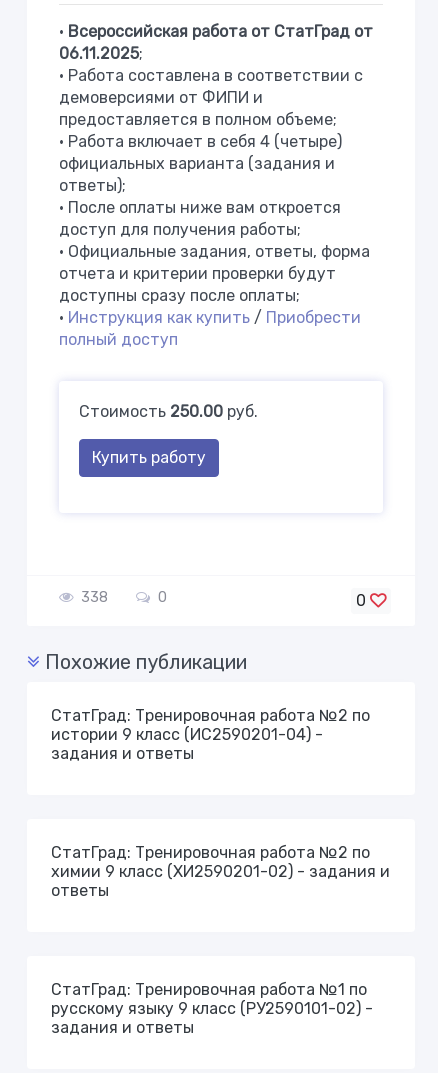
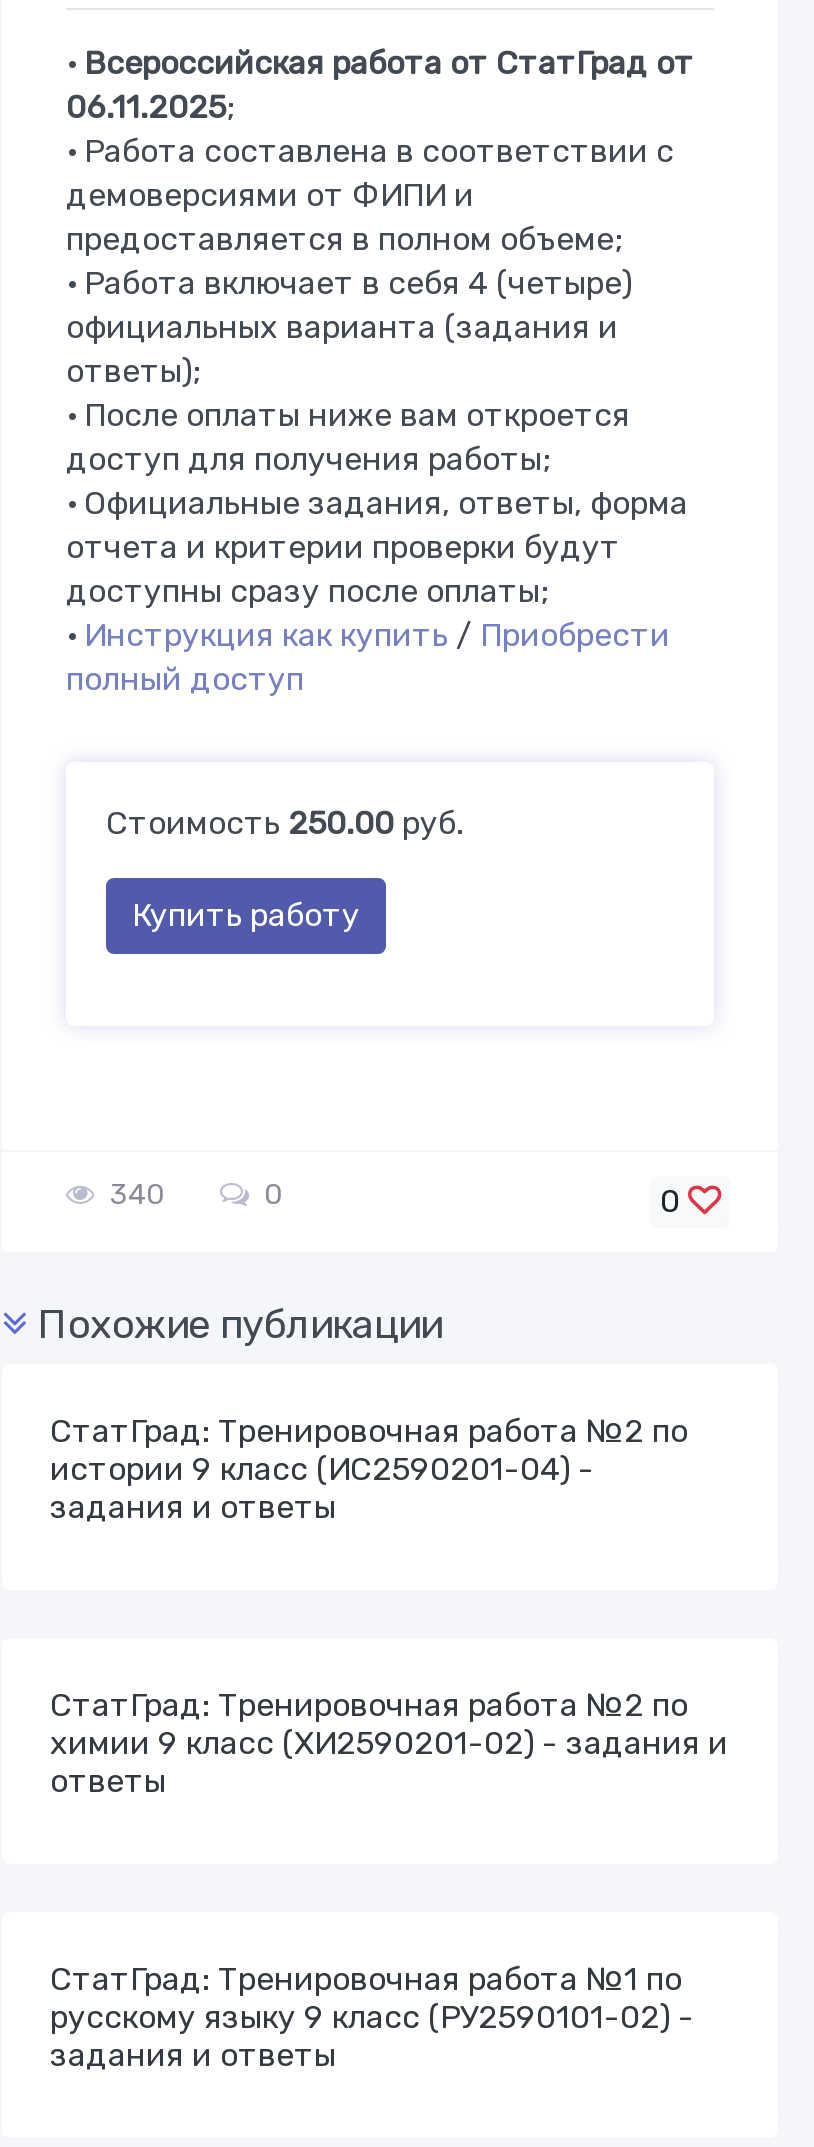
[81,589,108,606] 338 -> [110,1178,164,1212] 340

